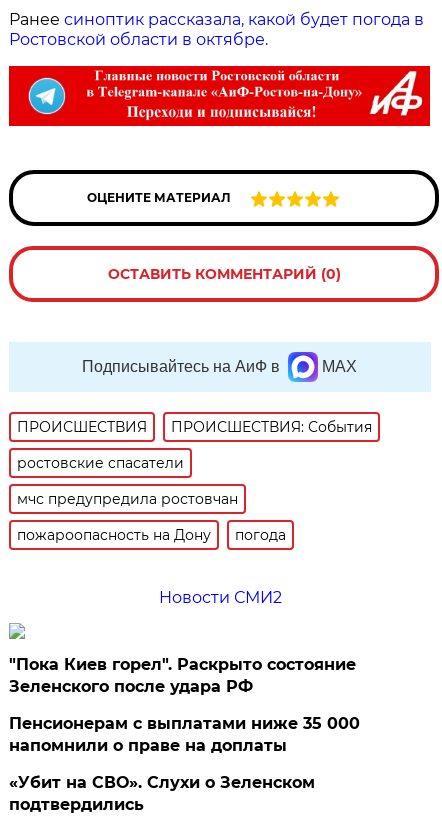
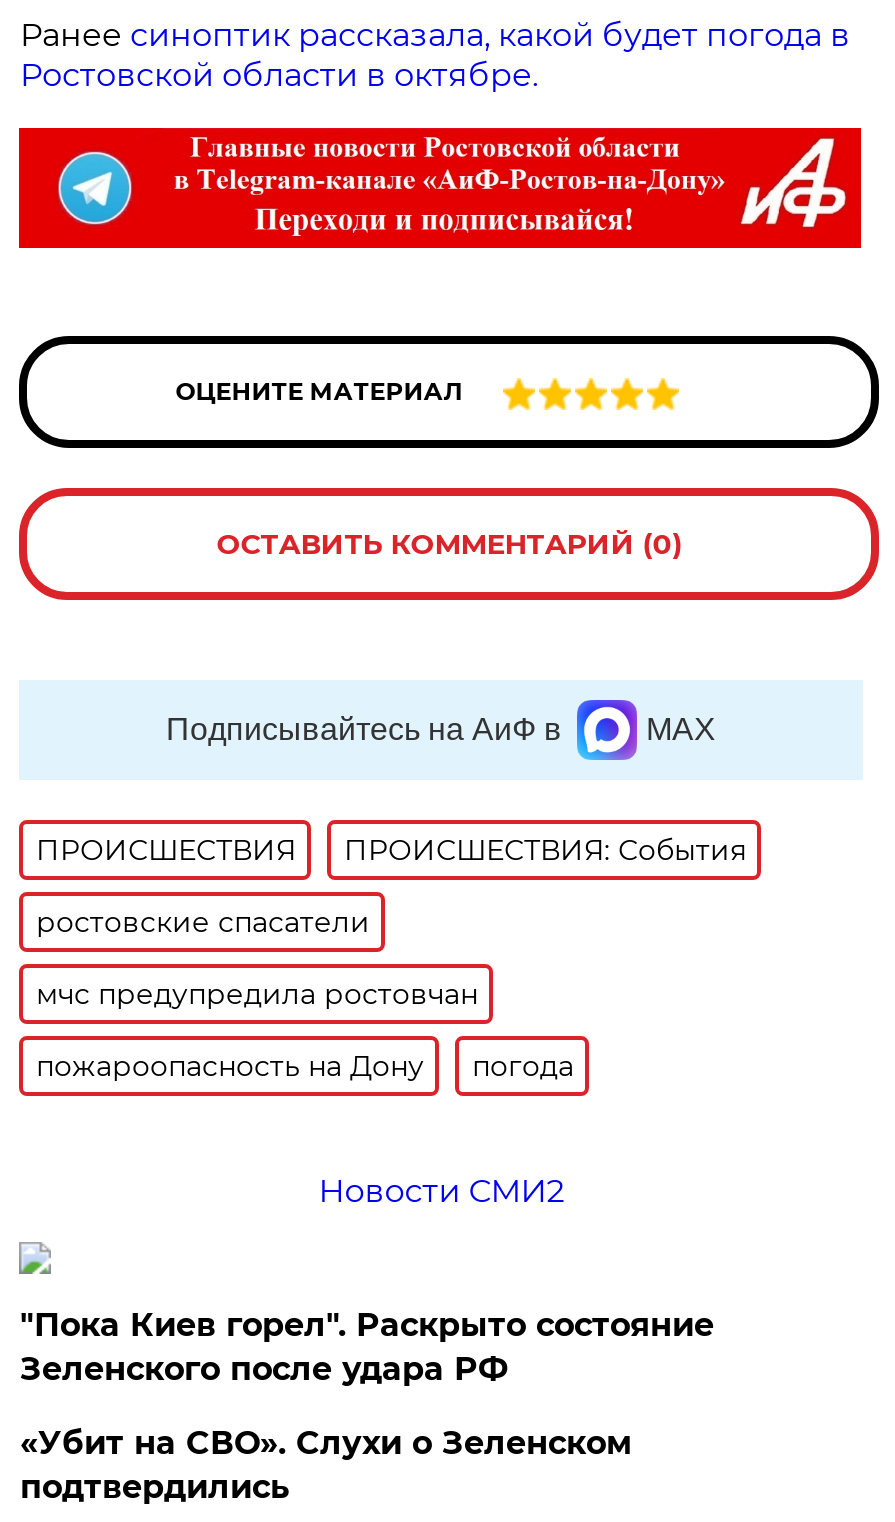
[9,714,360,755] Пенсионерам с выплатами ниже 35 000 | напомнили о праве на доплаты -> none

